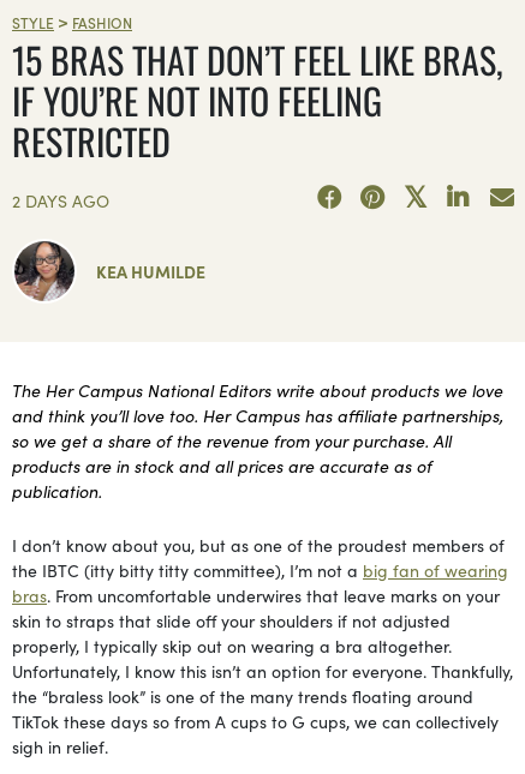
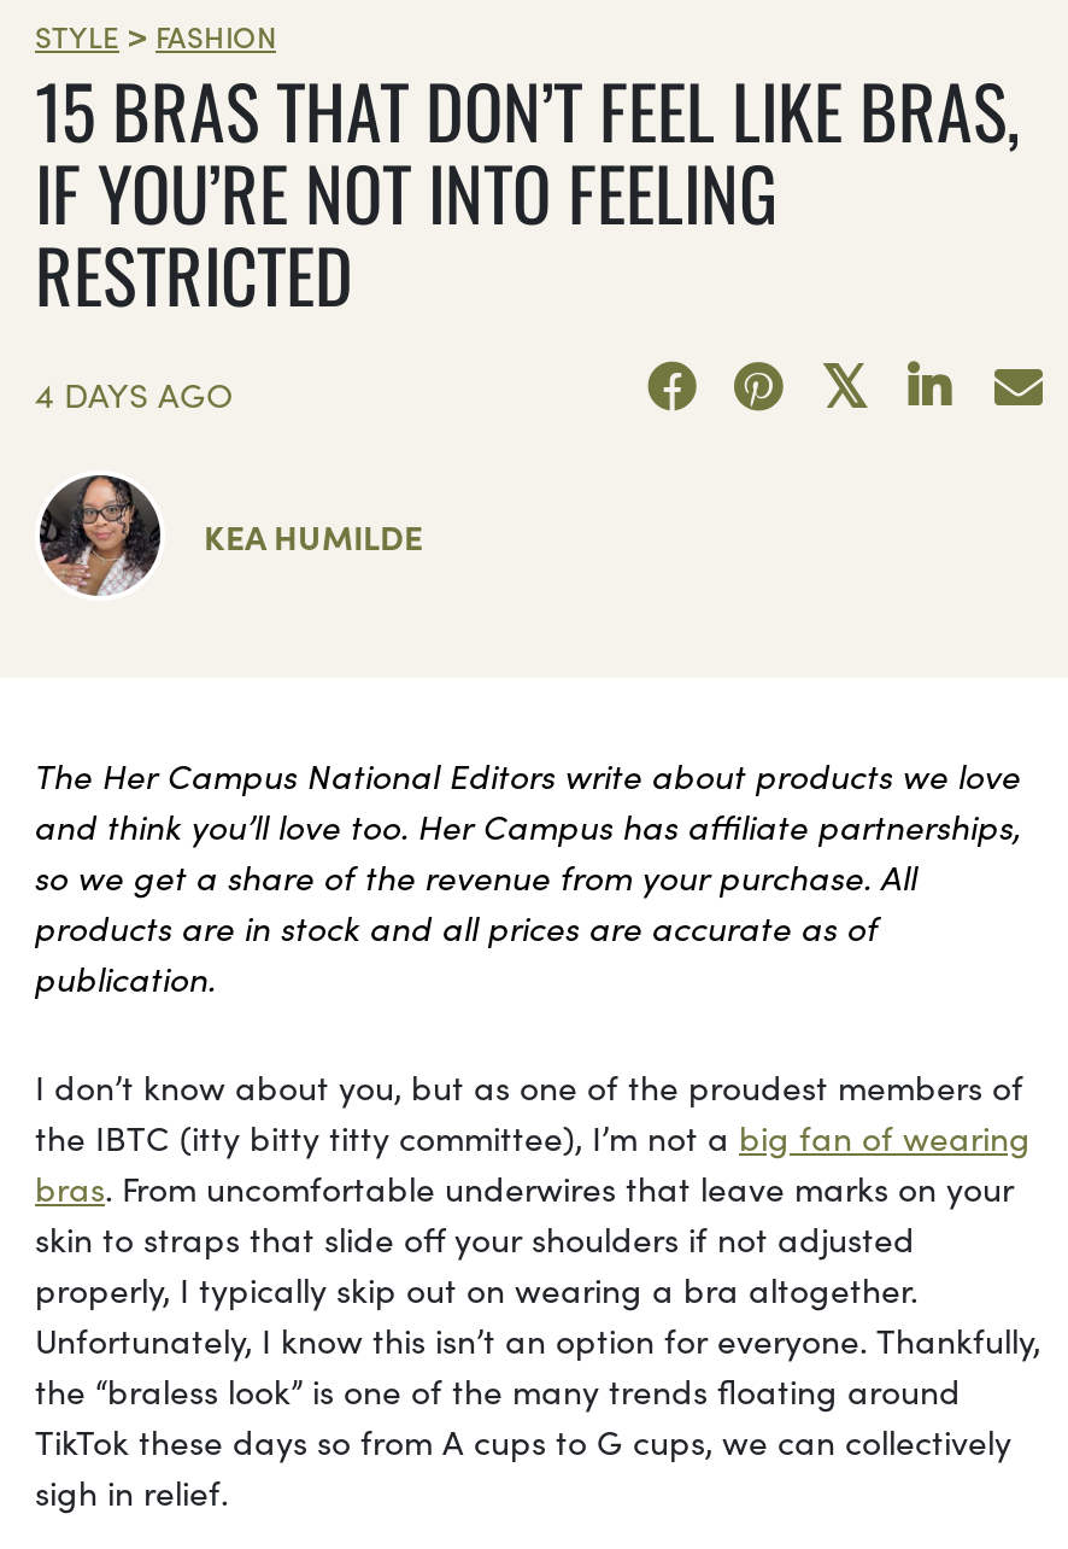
[12,188,109,212] 2 DAYS AGO -> [35,369,233,417] 4 DAYS AGO

